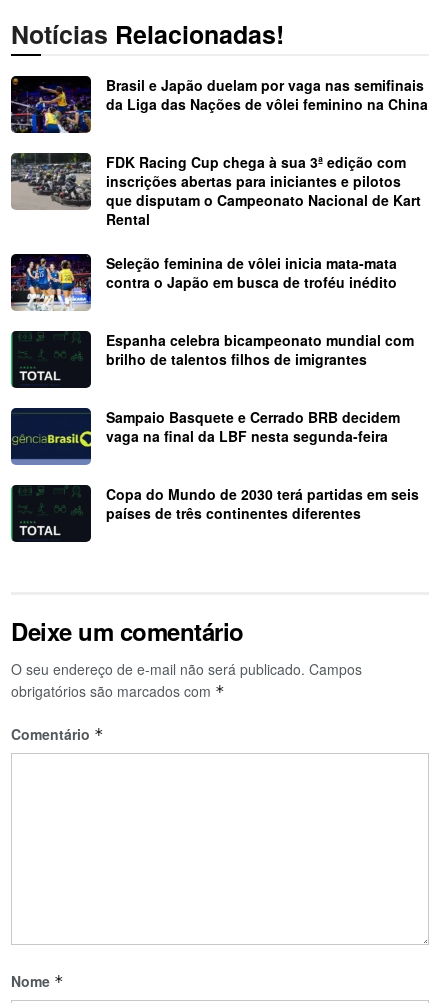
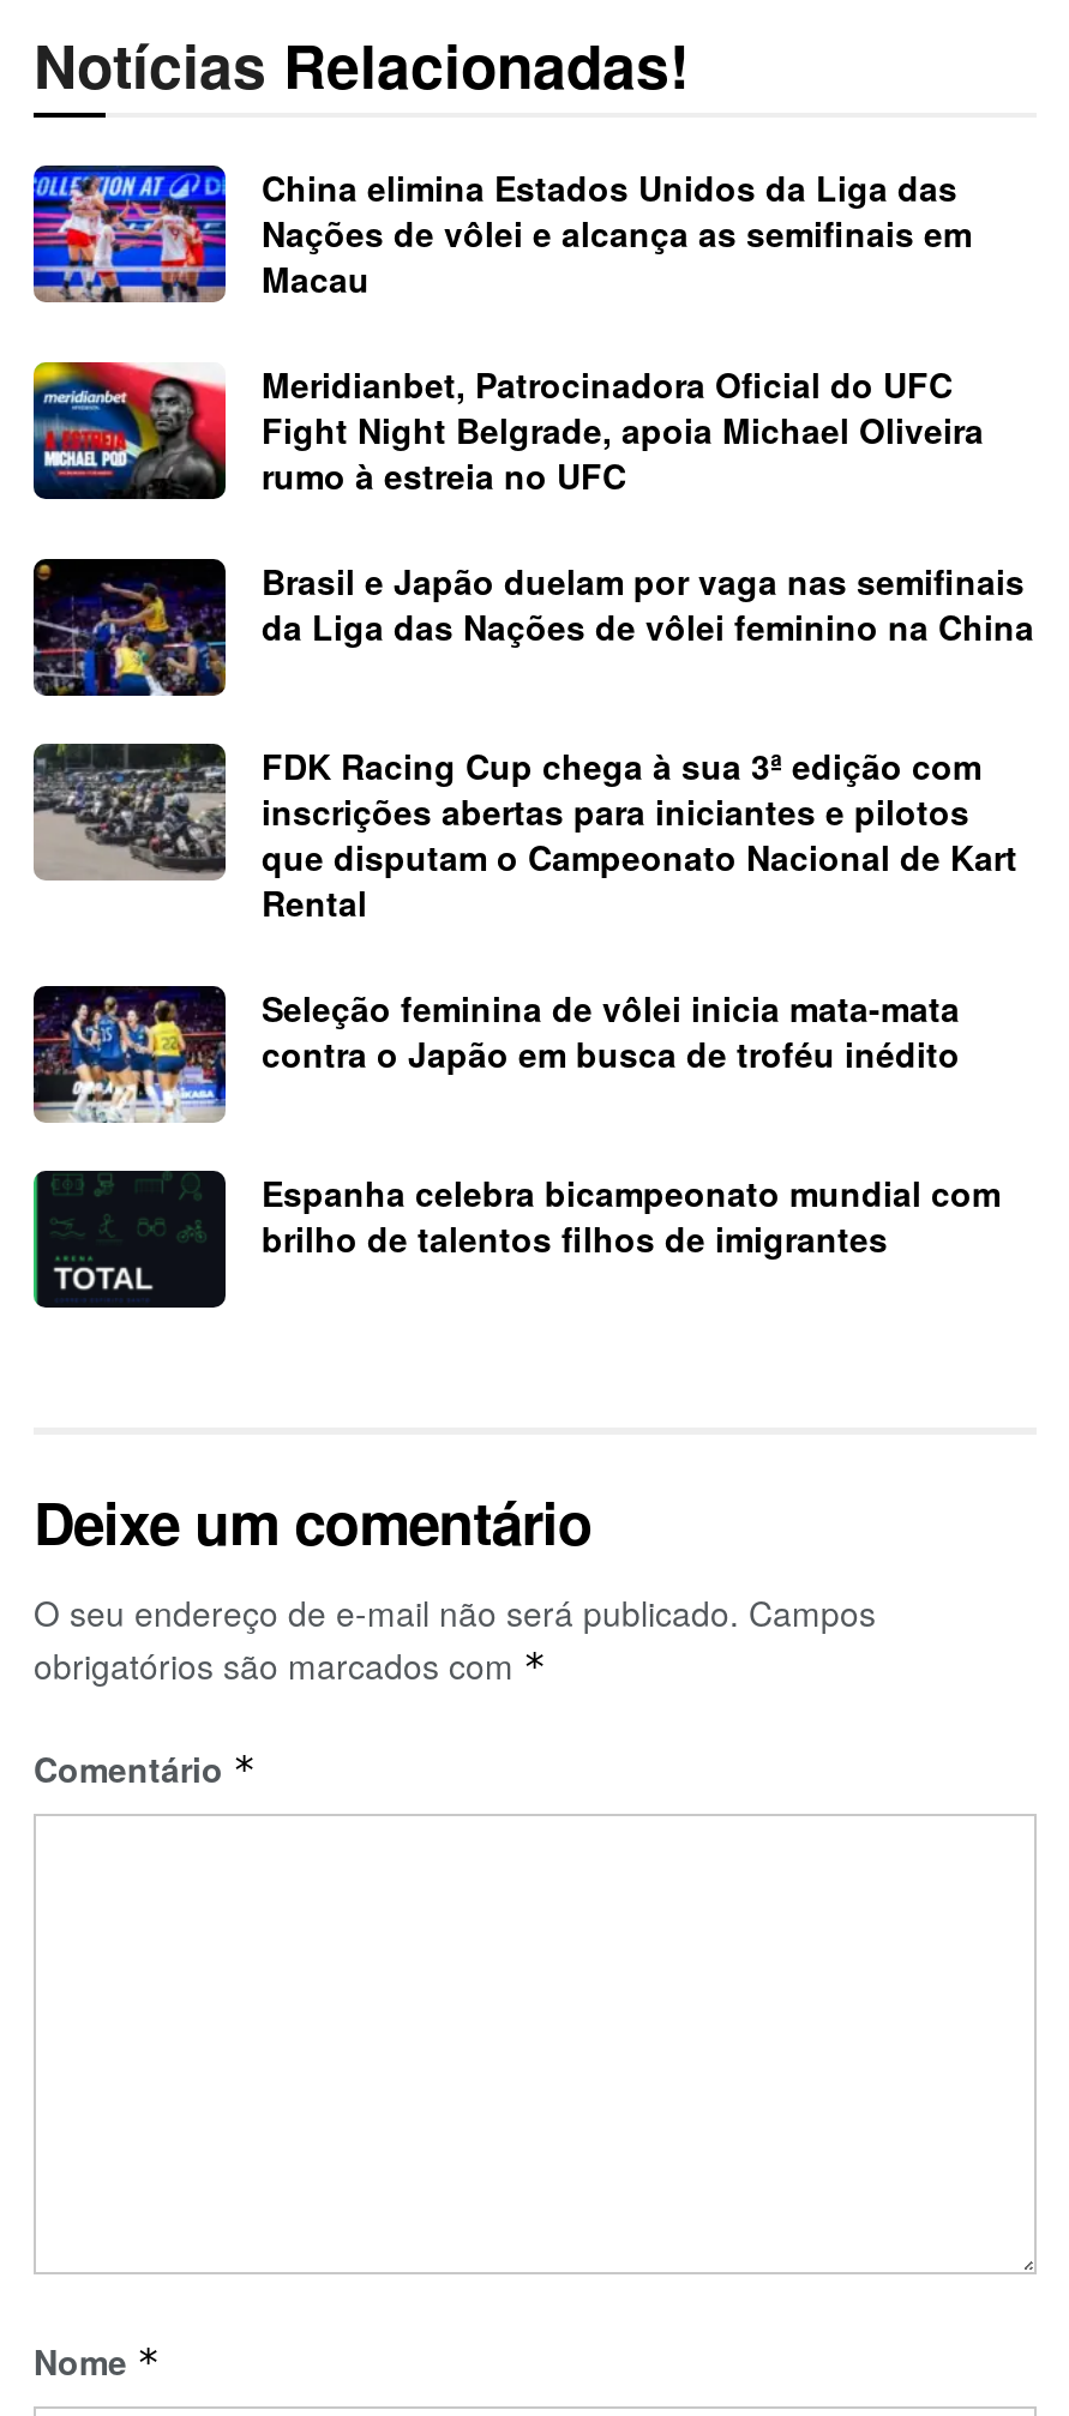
none -> [31,162,984,498] [image] | China elimina Estados Unidos da Liga das | Nações de vôlei e alcança as semifinais em | Macau | Meridianbet, Patrocinadora Oficial do UFC | Fight Night Belgrade, apoia Michael Oliveira | rumo à estreia no UFC
none -> [31,360,228,501] [image]
moved [9,74,428,369] -> [29,555,1034,1262]: [image] | Brasil e Japão duelam por vaga nas semifinais | da Liga das Nações de vôlei feminino na China | ... | Espanha celebra bicampeonato mundial com | brilho de talentos filhos de imigrantes
moved [19,353,56,386] -> [53,1224,142,1303]: [image]
[11,407,419,523] [image] | Sampaio Basquete e Cerrado BRB decidem | vaga na final da LBF nesta segunda-feira | Copa do Mundo de 2030 terá partidas em seis | países de três continentes diferentes -> none

